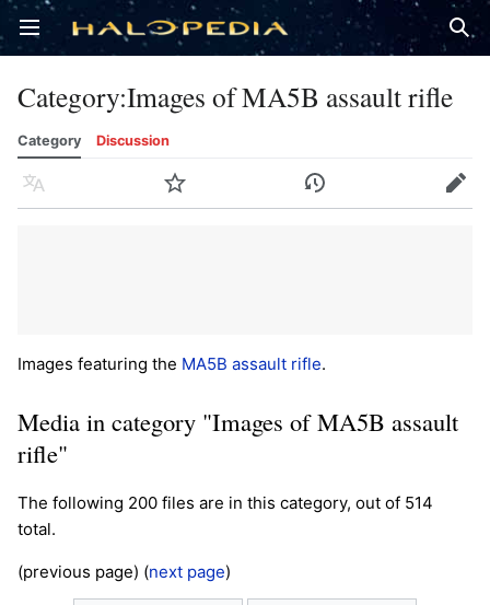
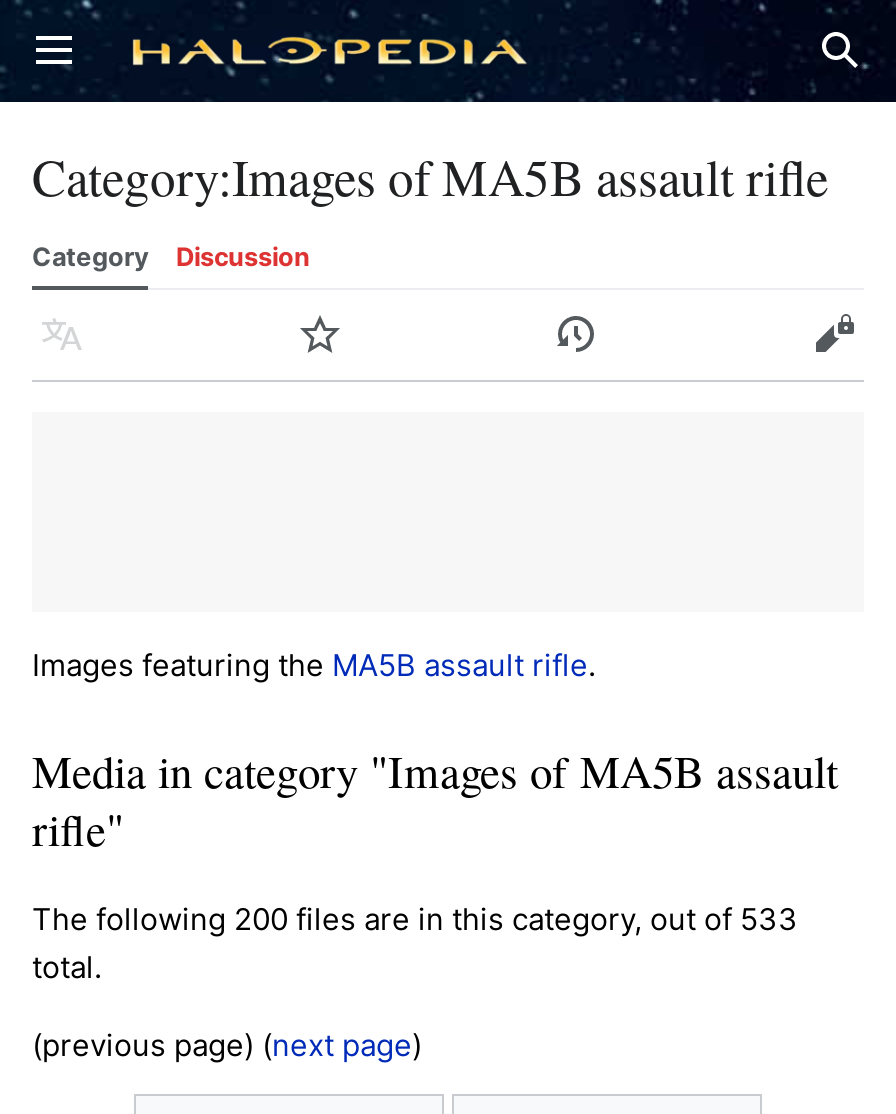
[17,492,433,513] The following 200 files are in this category, out of 514 -> [32,899,798,937] The following 200 files are in this category, out of 533

